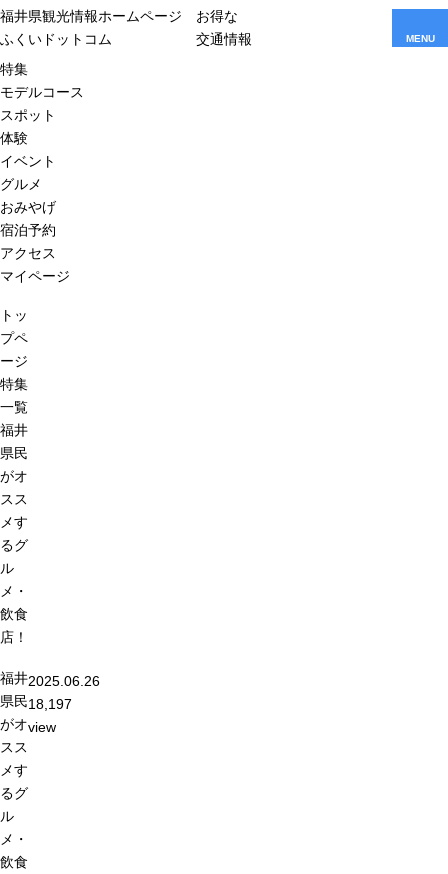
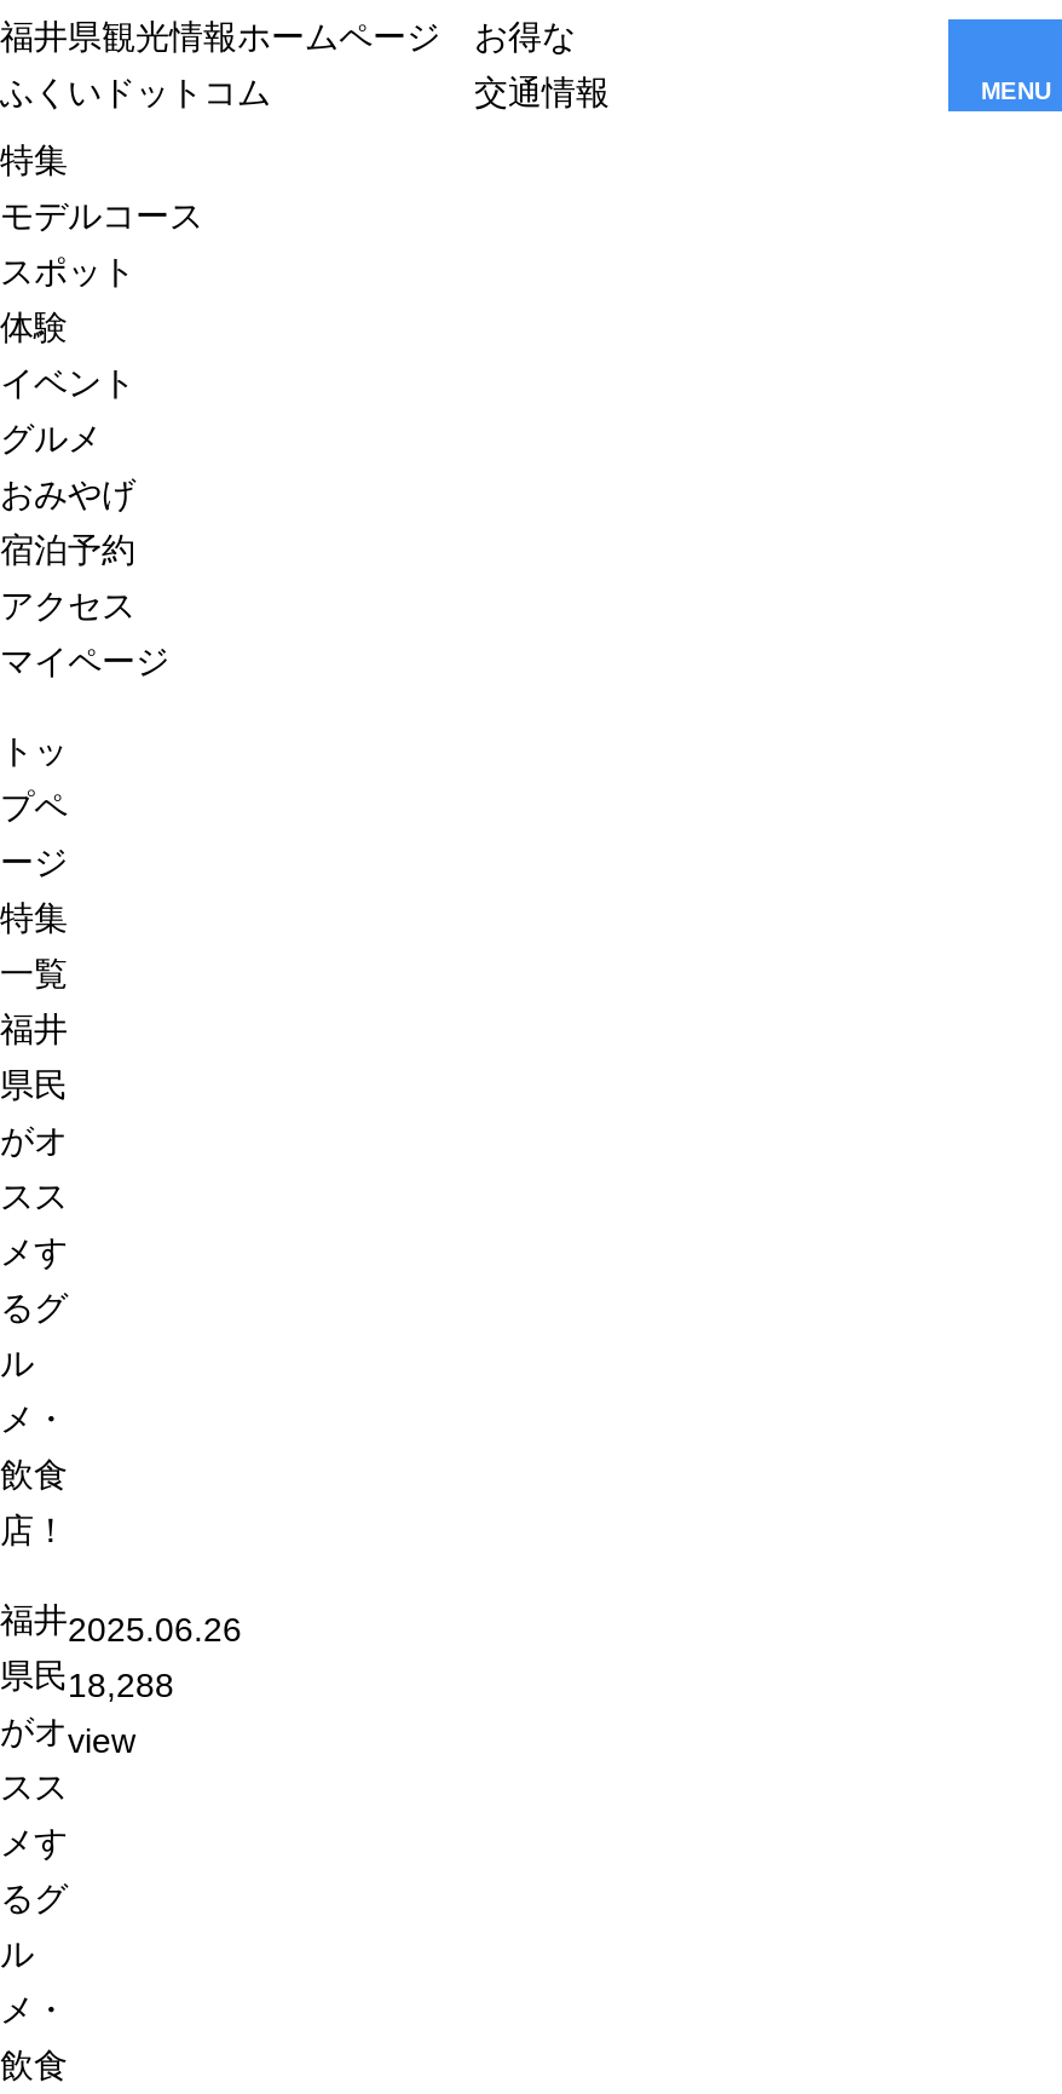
[0,693,72,712] 県民 18,197 -> [0,1656,174,1703] 県民 18,288

